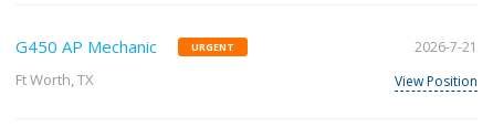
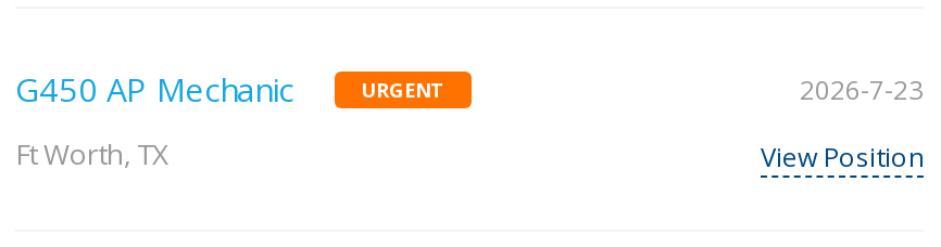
[415,38,478,57] 2026-7-21 -> [800,72,924,109] 2026-7-23

